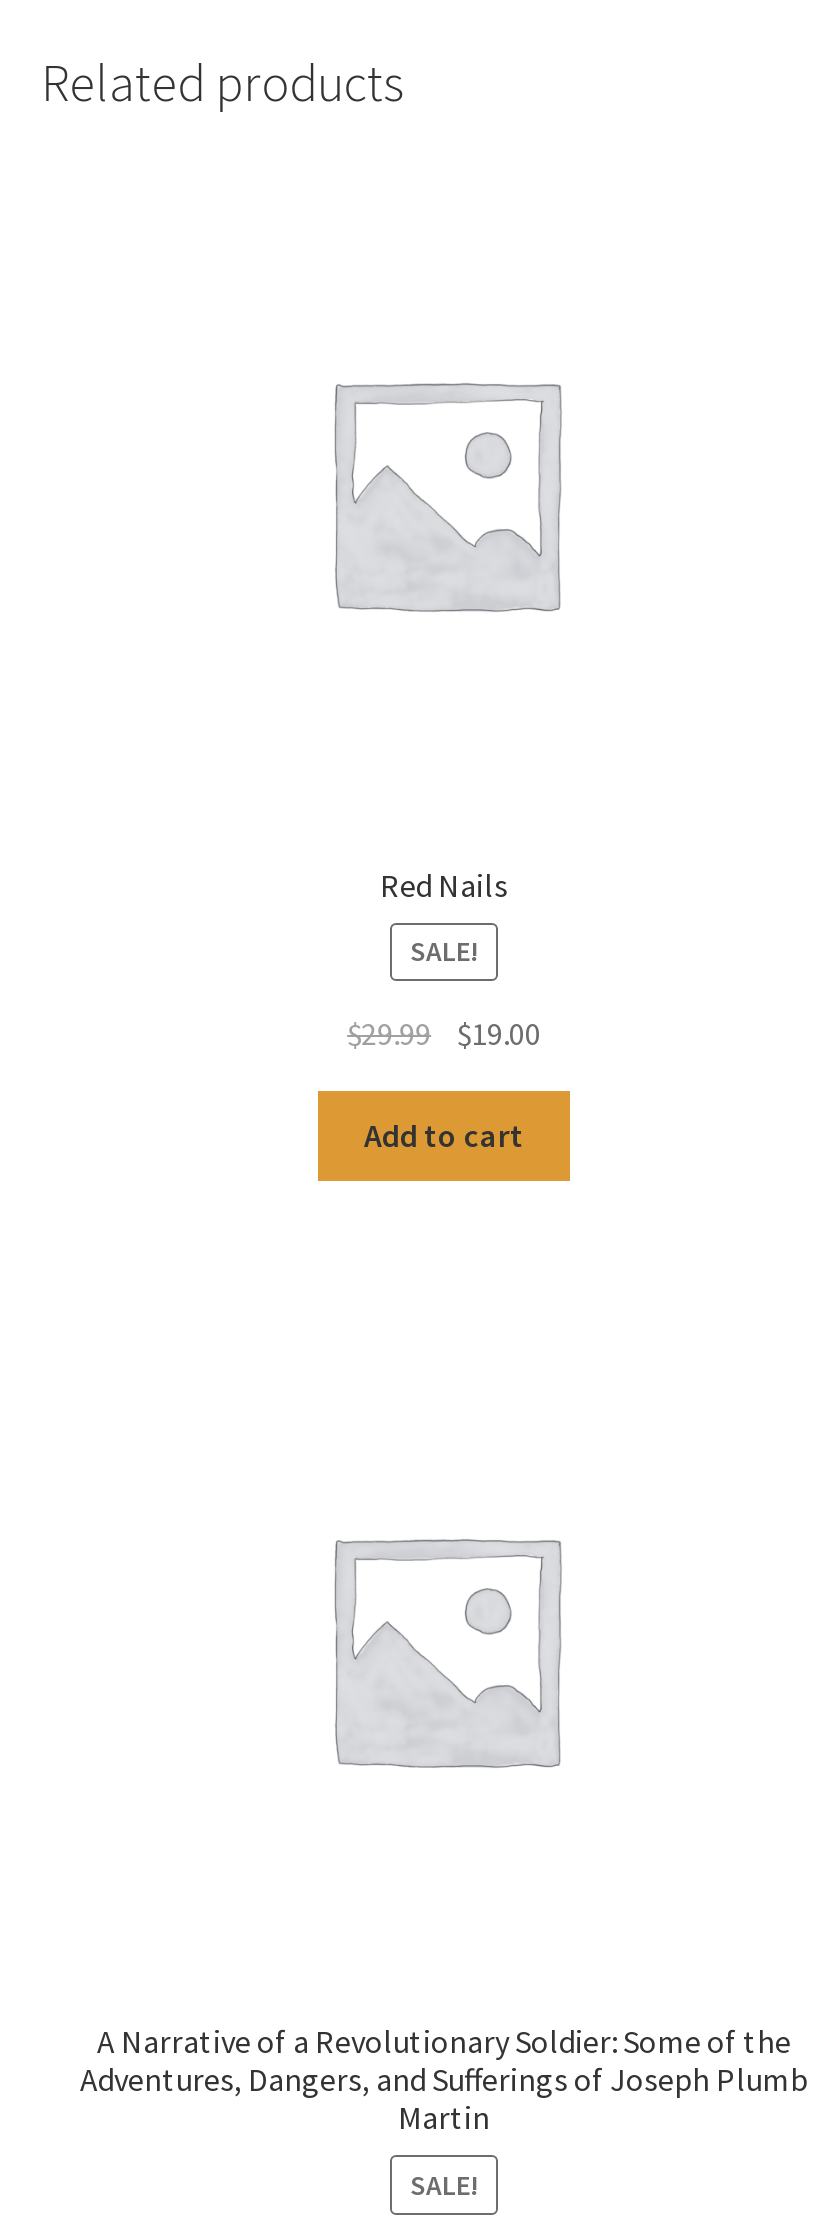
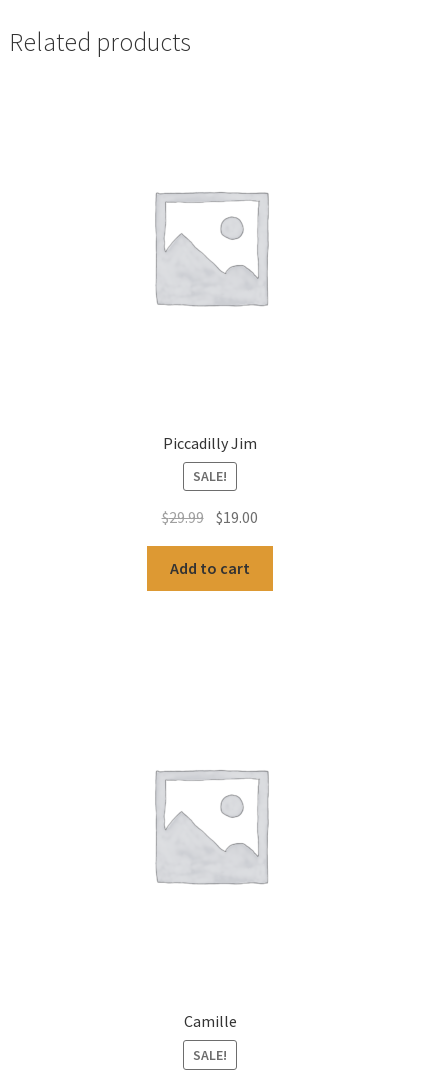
[380,865,508,905] Red Nails -> [163,433,257,453] Piccadilly Jim
[80,2022,808,2138] A Narrative of a Revolutionary Soldier: Some of the | Adventures, Dangers, and Sufferings of Joseph Plumb | Martin -> [183,1011,236,1031] Camille

